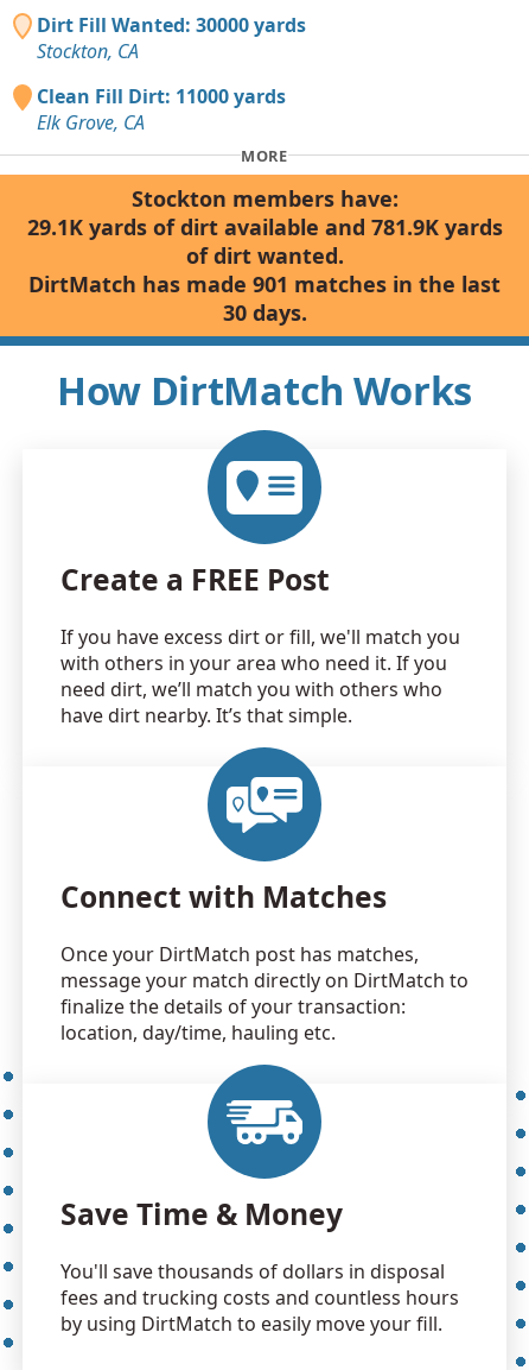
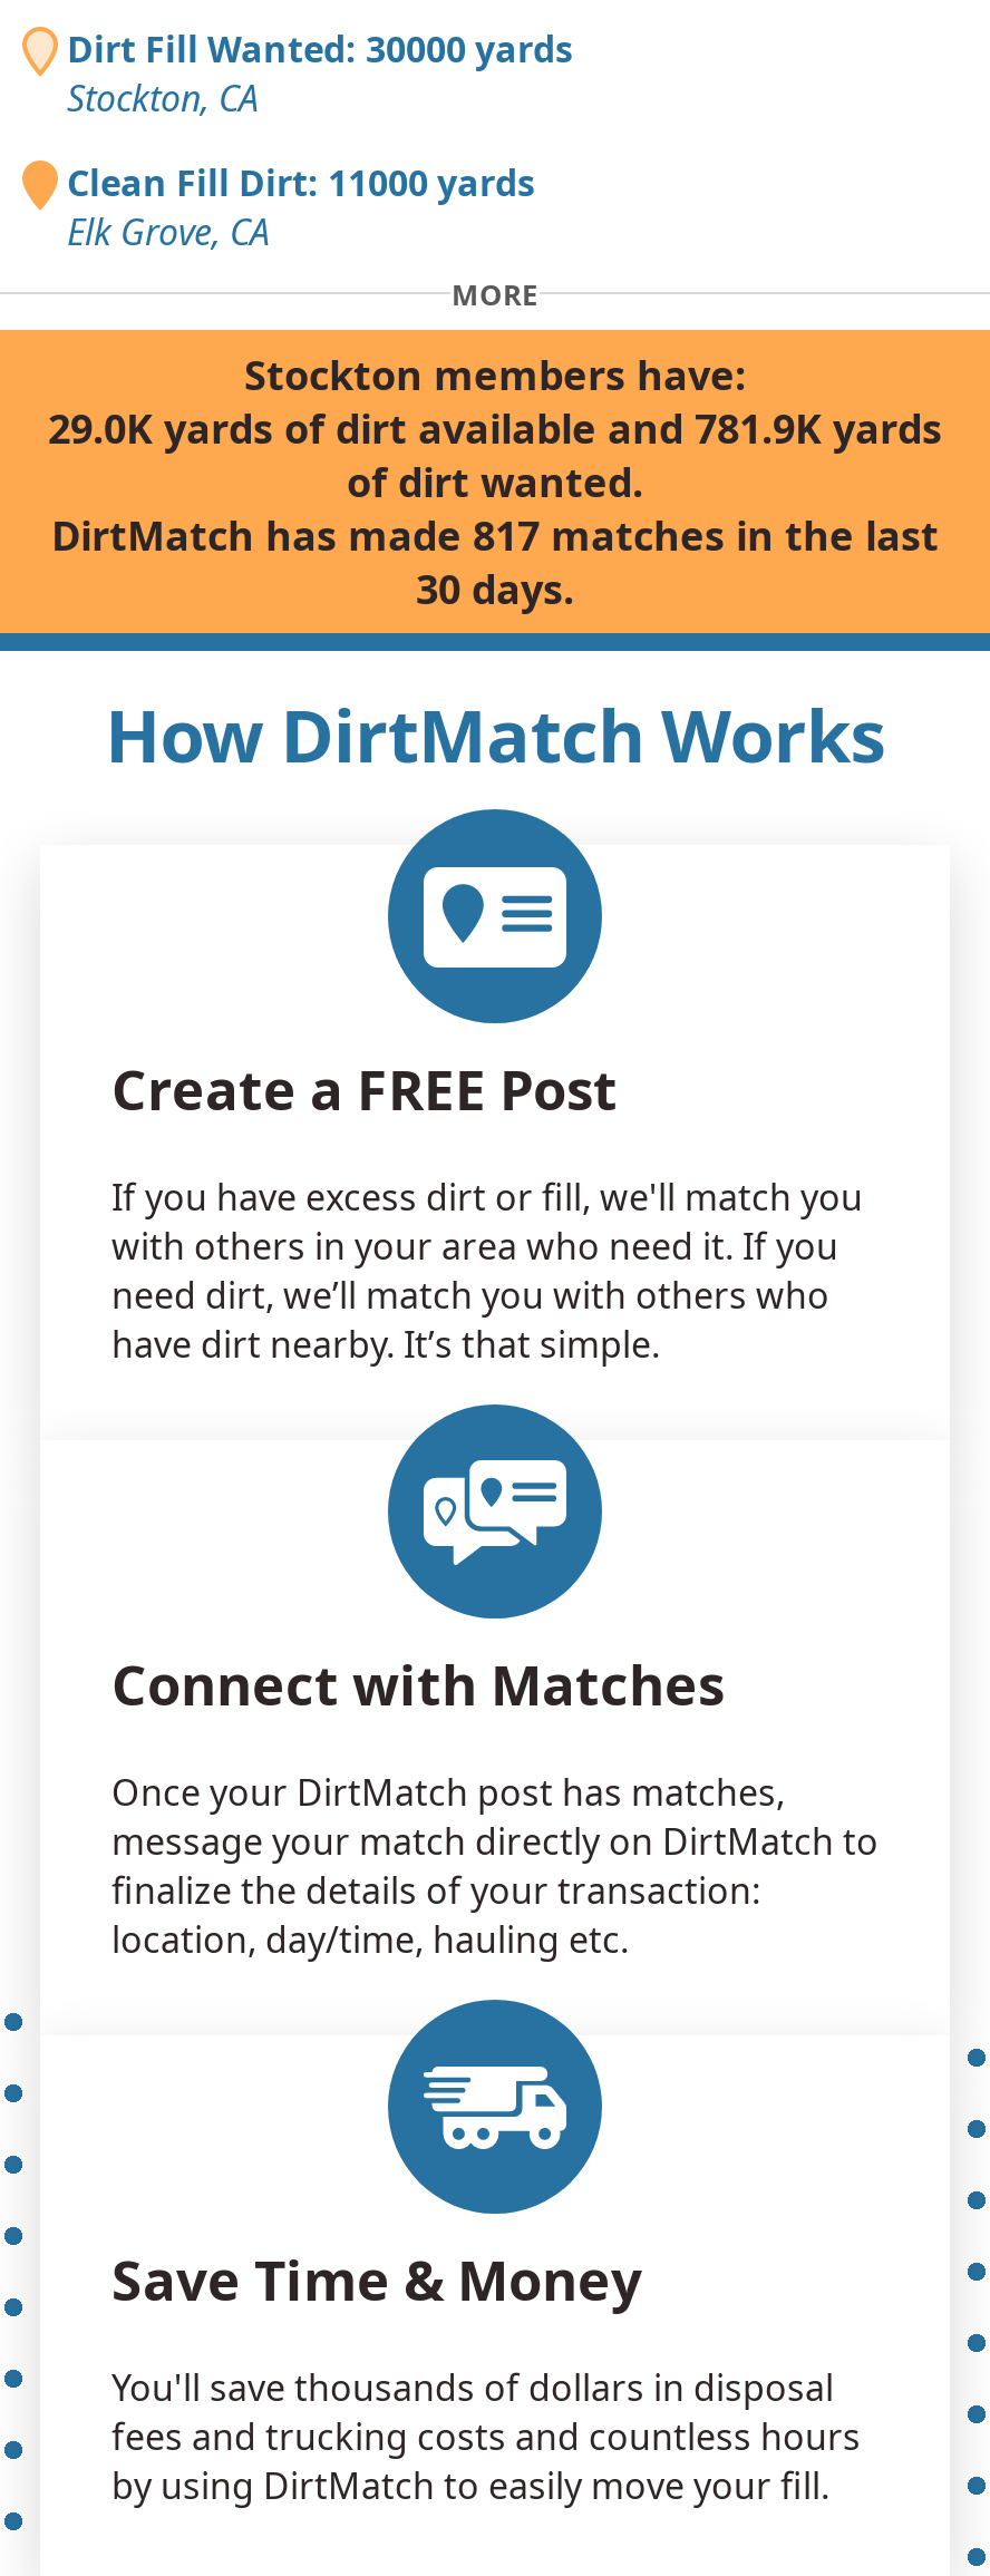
[27,213,502,241] 29.1K yards of dirt available and 781.9K yards -> [48,402,942,455] 29.0K yards of dirt available and 781.9K yards
[28,270,501,298] DirtMatch has made 901 matches in the last -> [51,509,939,562] DirtMatch has made 817 matches in the last

